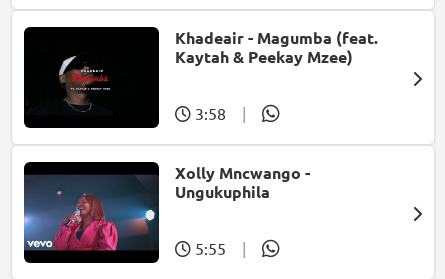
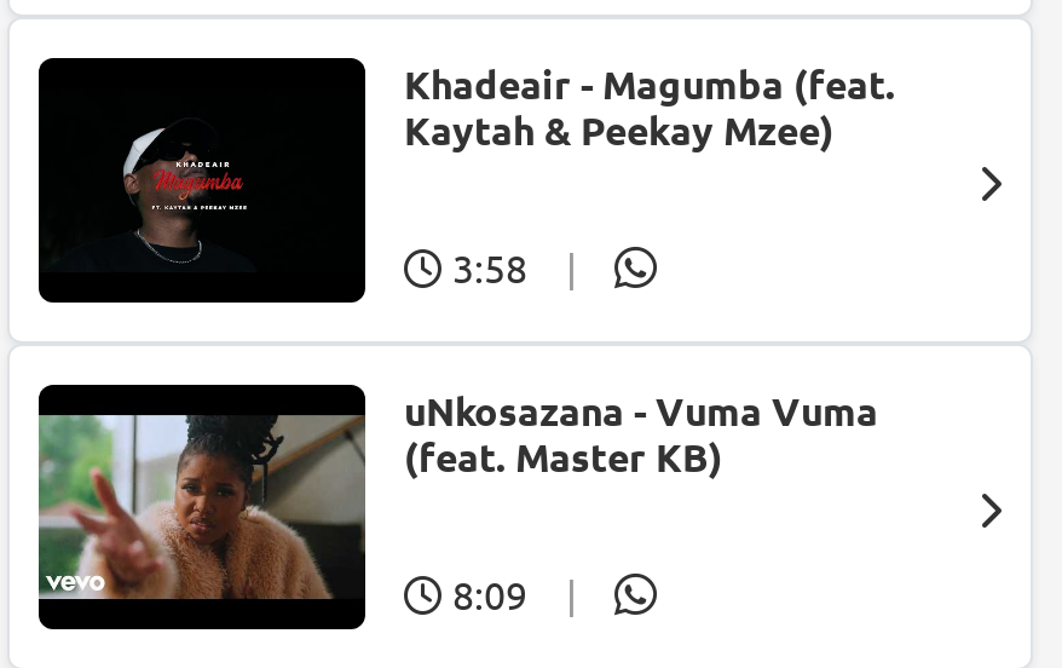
[23,162,310,251] [image] | Xolly Mncwango - | Ungukuphila -> [36,384,878,600] [image] | uNkosazana - Vuma Vuma | (feat. Master KB)
[195,238,226,258] 5:55 -> [452,568,527,617] 8:09

